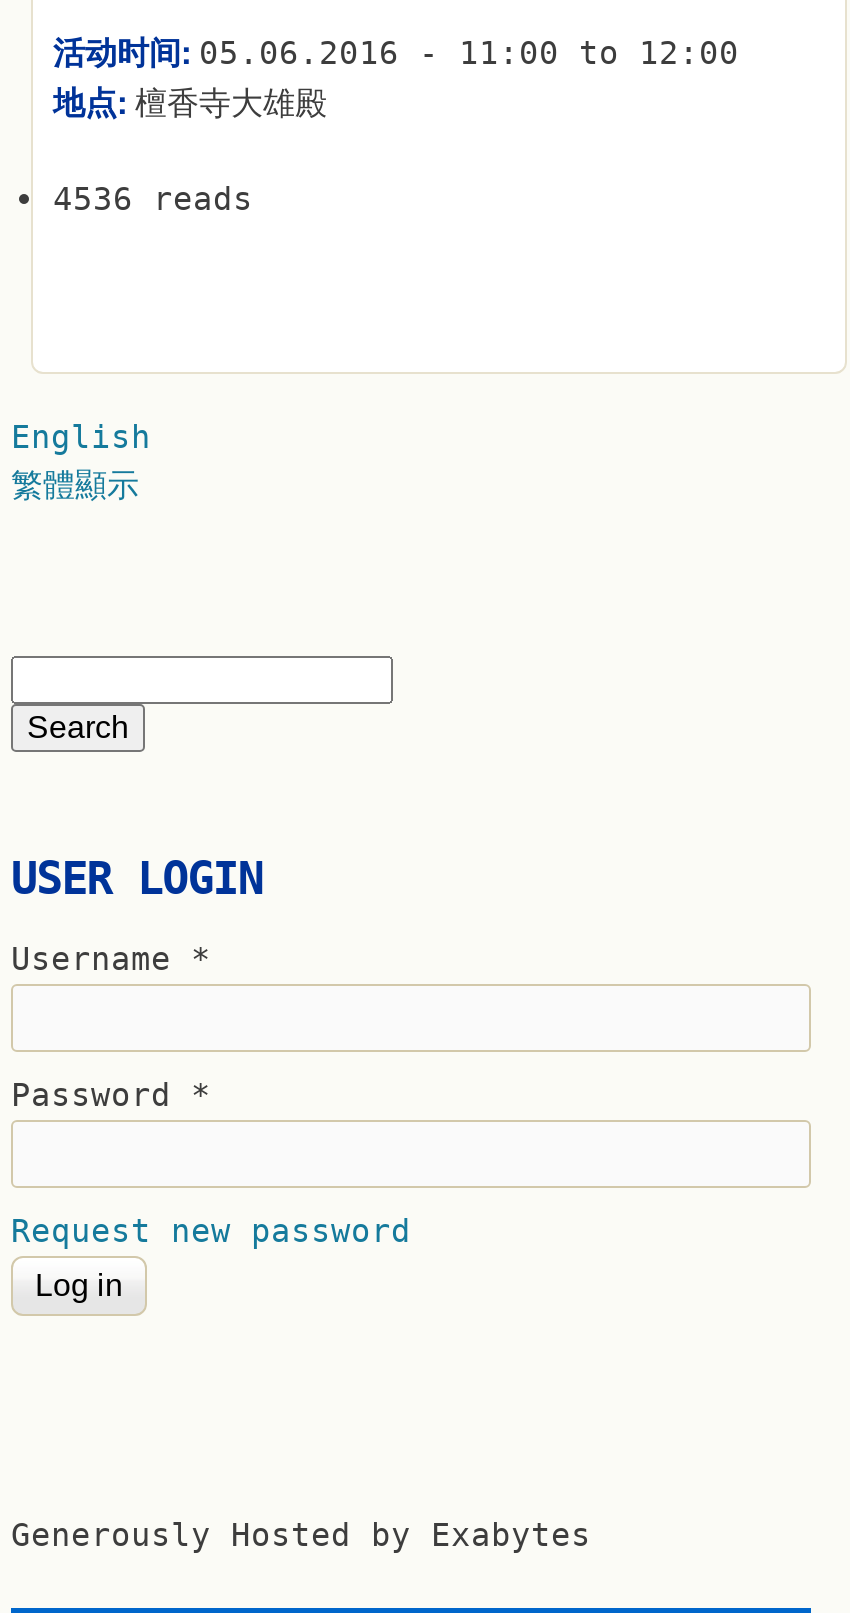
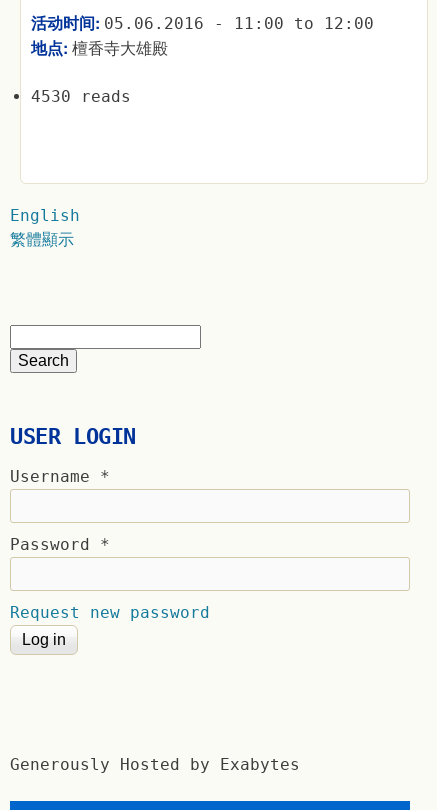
[53,180,253,218] 4536 reads -> [31,87,131,106] 4530 reads

